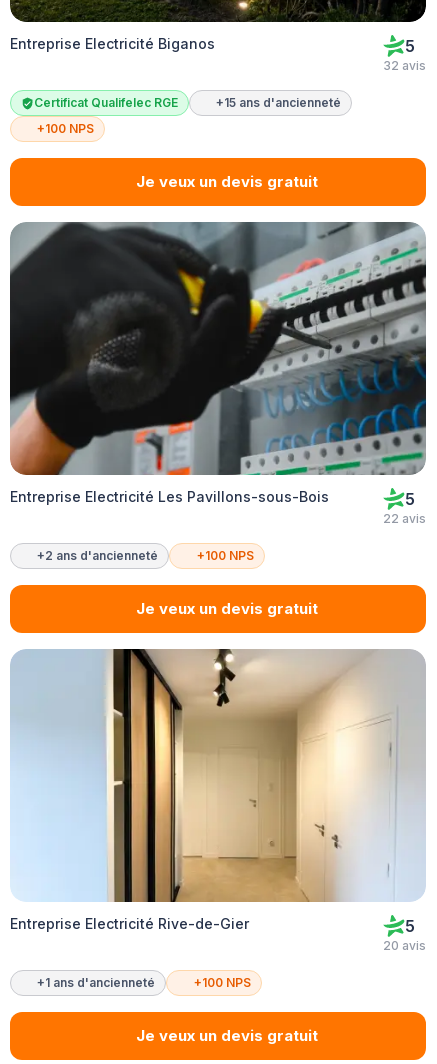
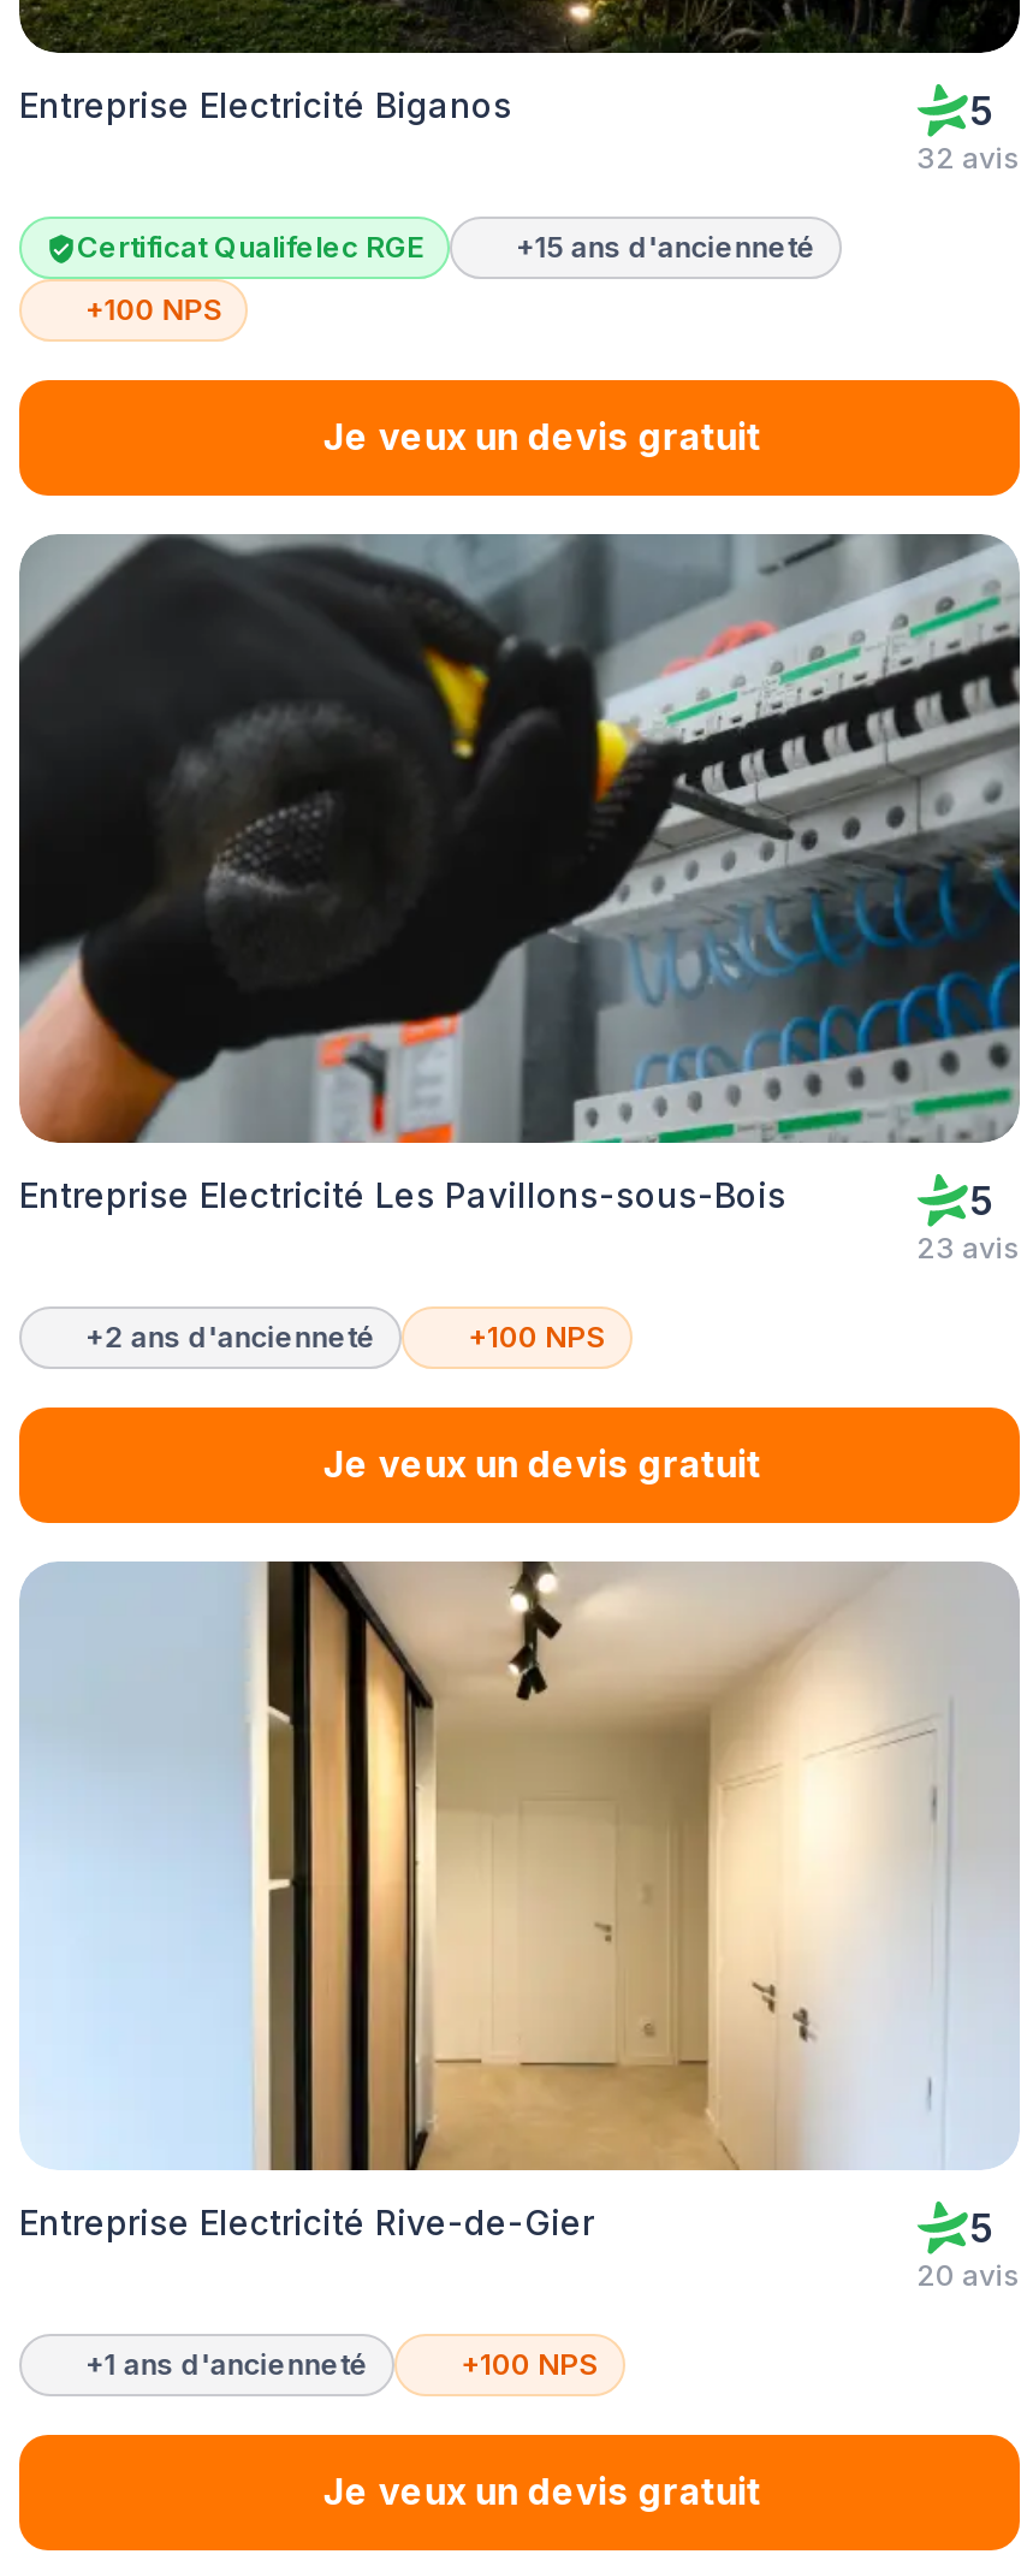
[383,511,426,526] 22 avis -> [916,1229,1020,1266] 23 avis

